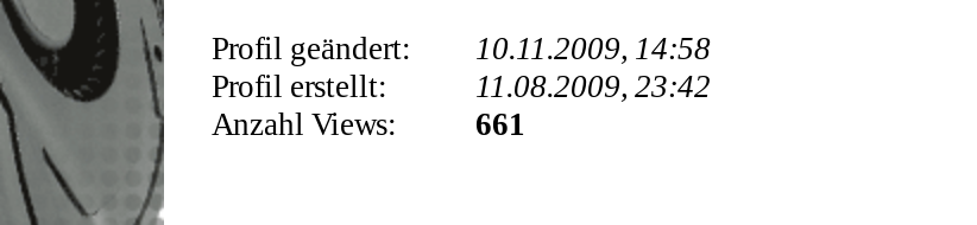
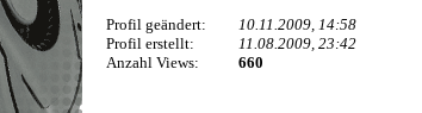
[475,107,525,142] 661 -> [238,54,263,71] 660

